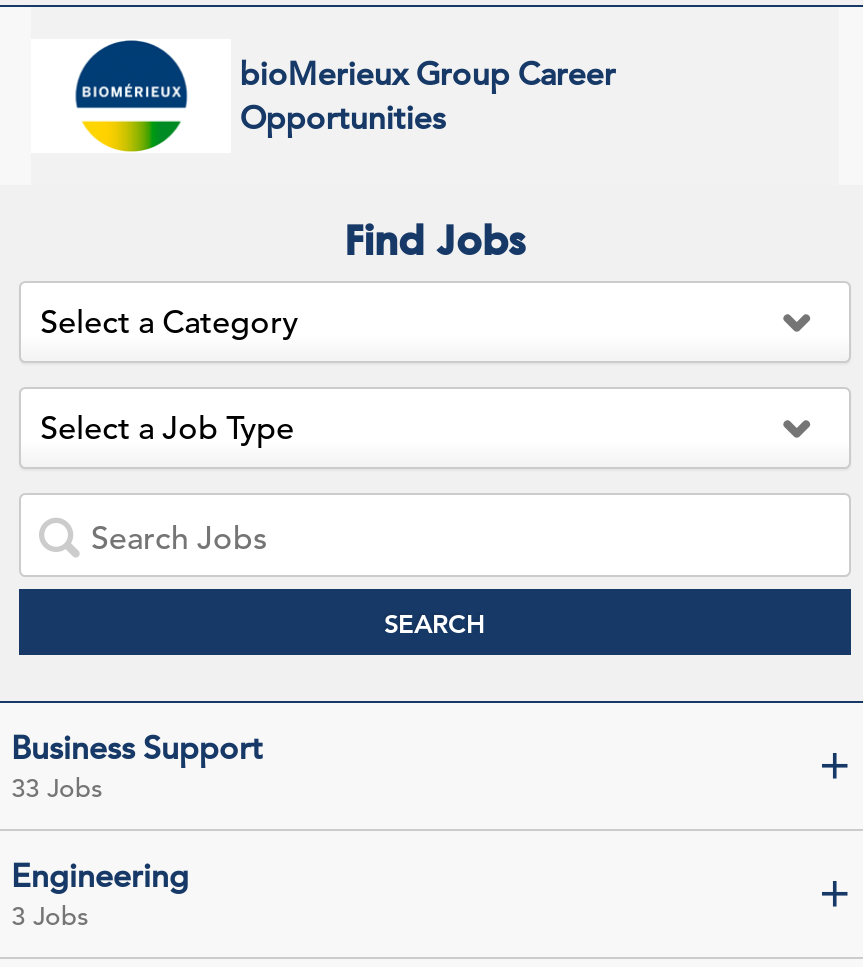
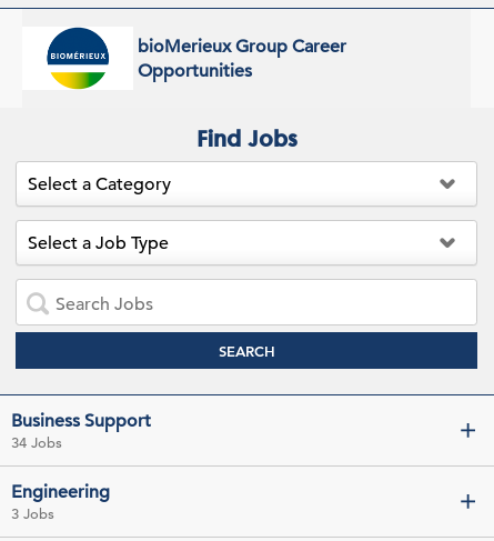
[11,770,103,804] 33 Jobs -> [11,433,62,452] 34 Jobs

